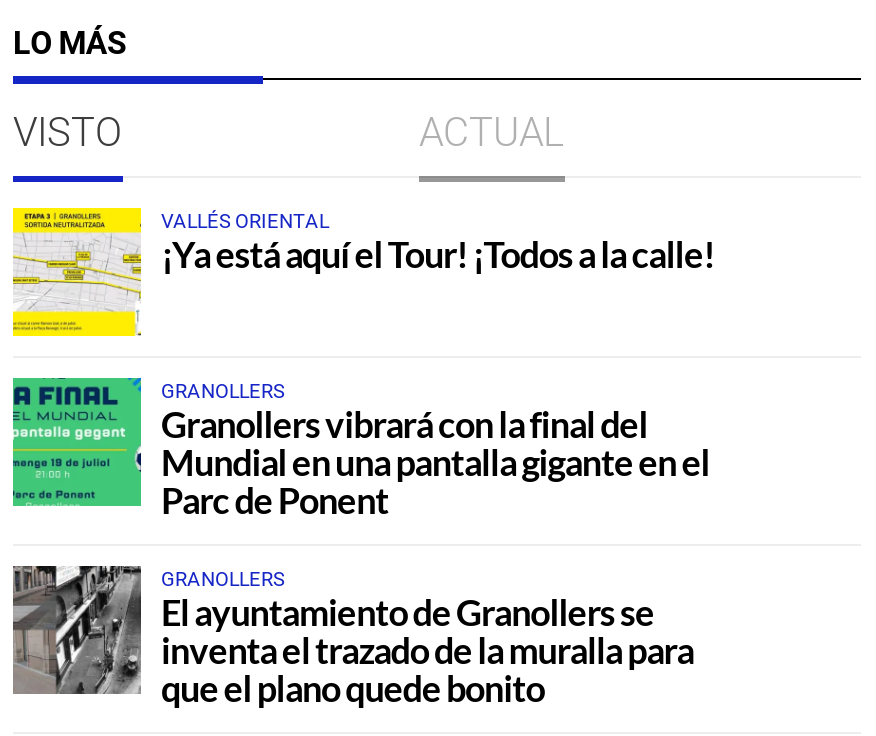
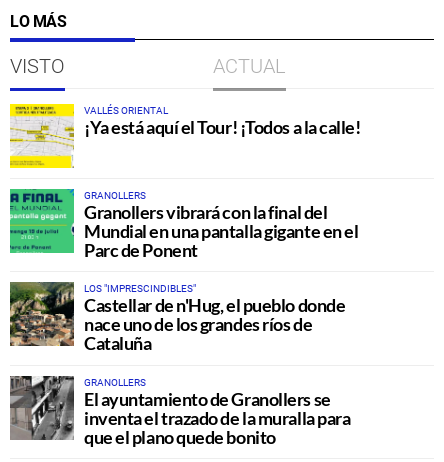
none -> [10,281,345,354] [image] | LOS "IMPRESCINDIBLES" | Castellar de n'Hug, el pueblo donde | nace uno de los grandes ríos de | Cataluña

